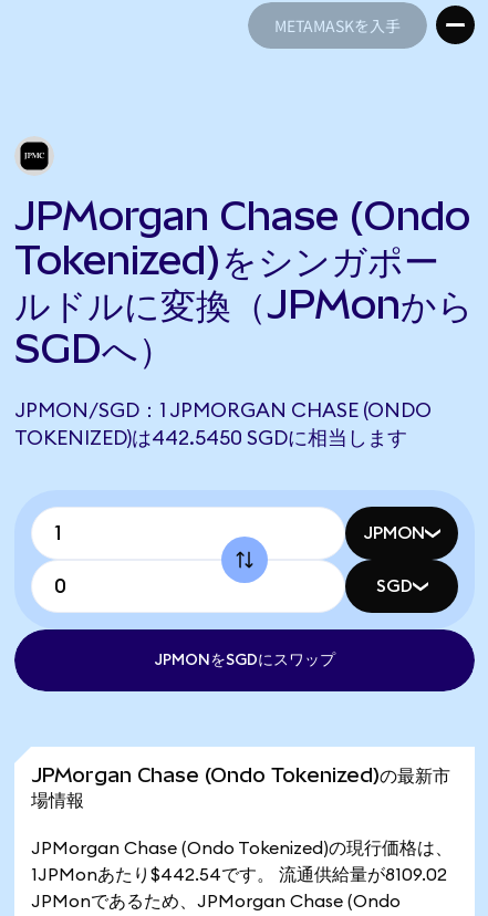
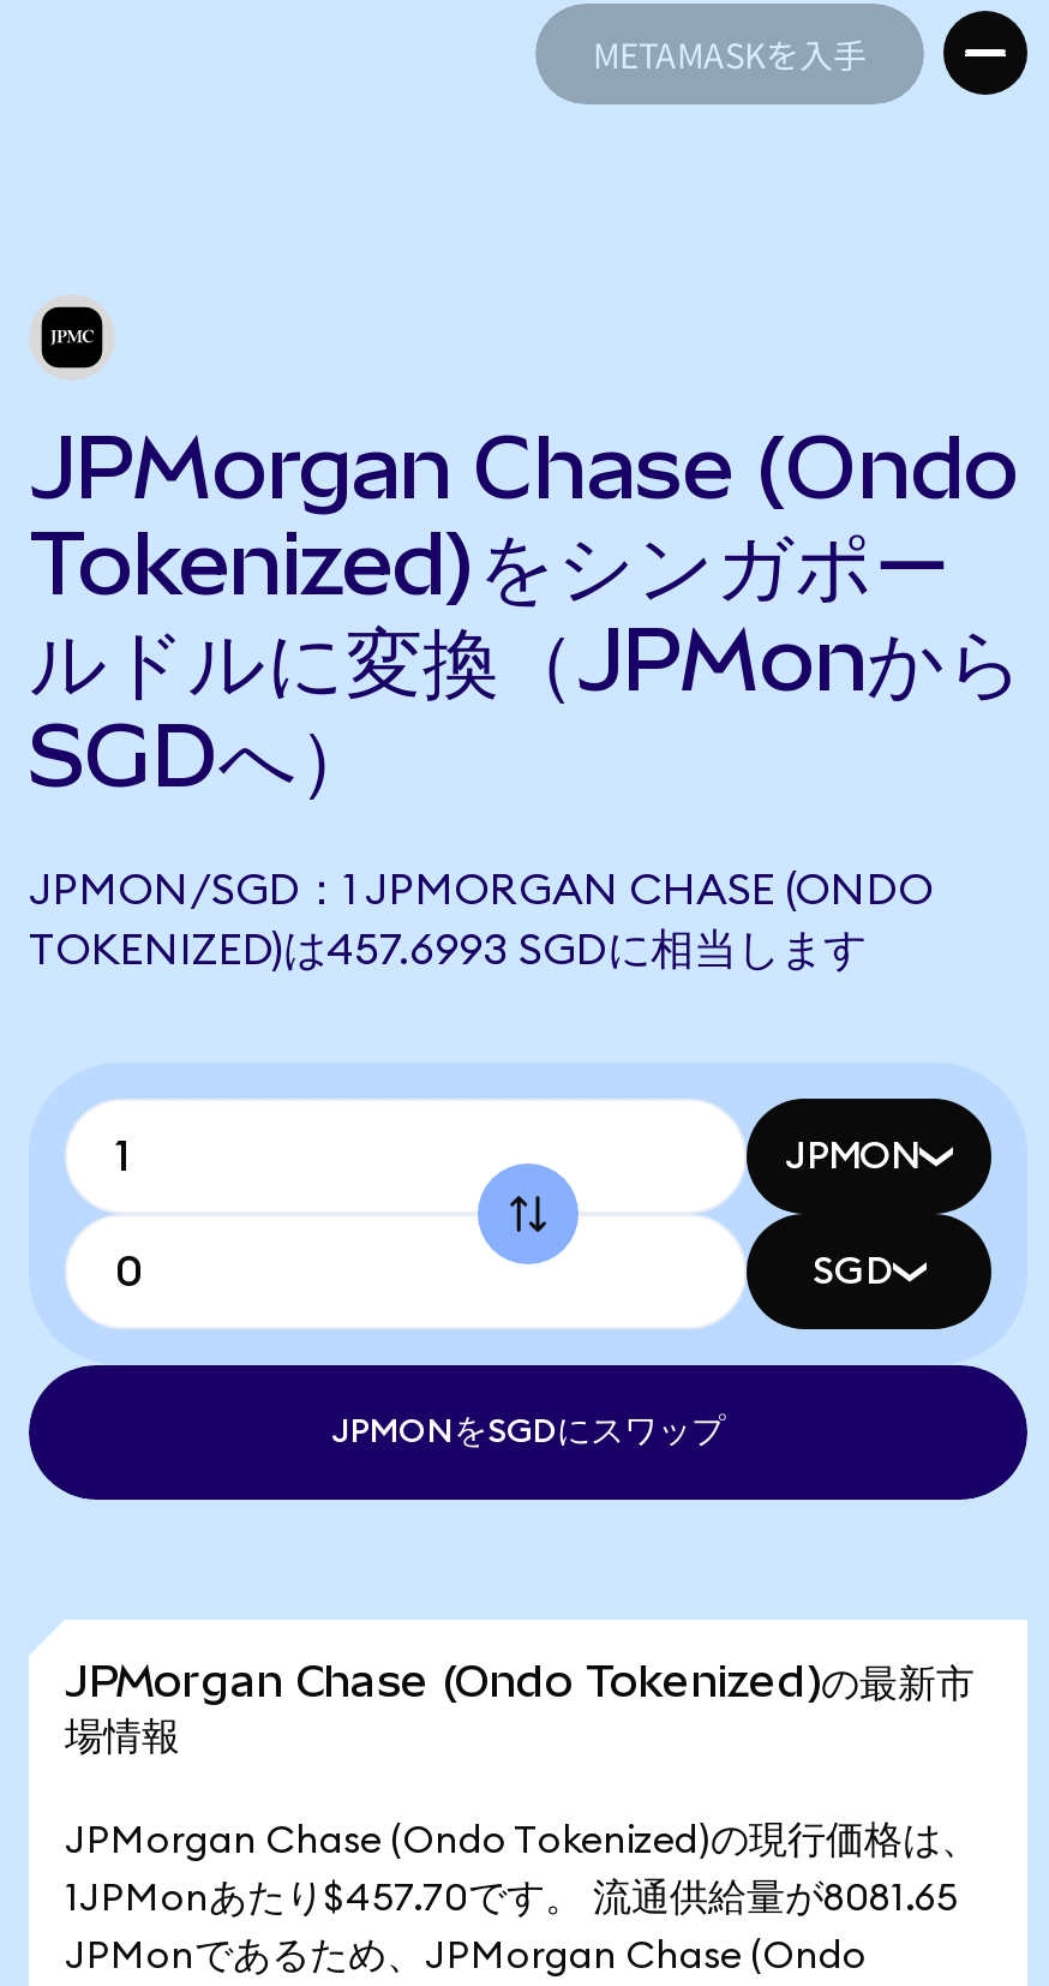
[14,428,407,448] TOKENIZED)は442.5450 SGDに相当します -> [29,928,867,971] TOKENIZED)は457.6993 SGDに相当します
[31,866,447,884] 1JPMonあたり$442.54です。 流通供給量が8109.02 -> [65,1879,958,1918] 1JPMonあたり$457.70です。 流通供給量が8081.65

